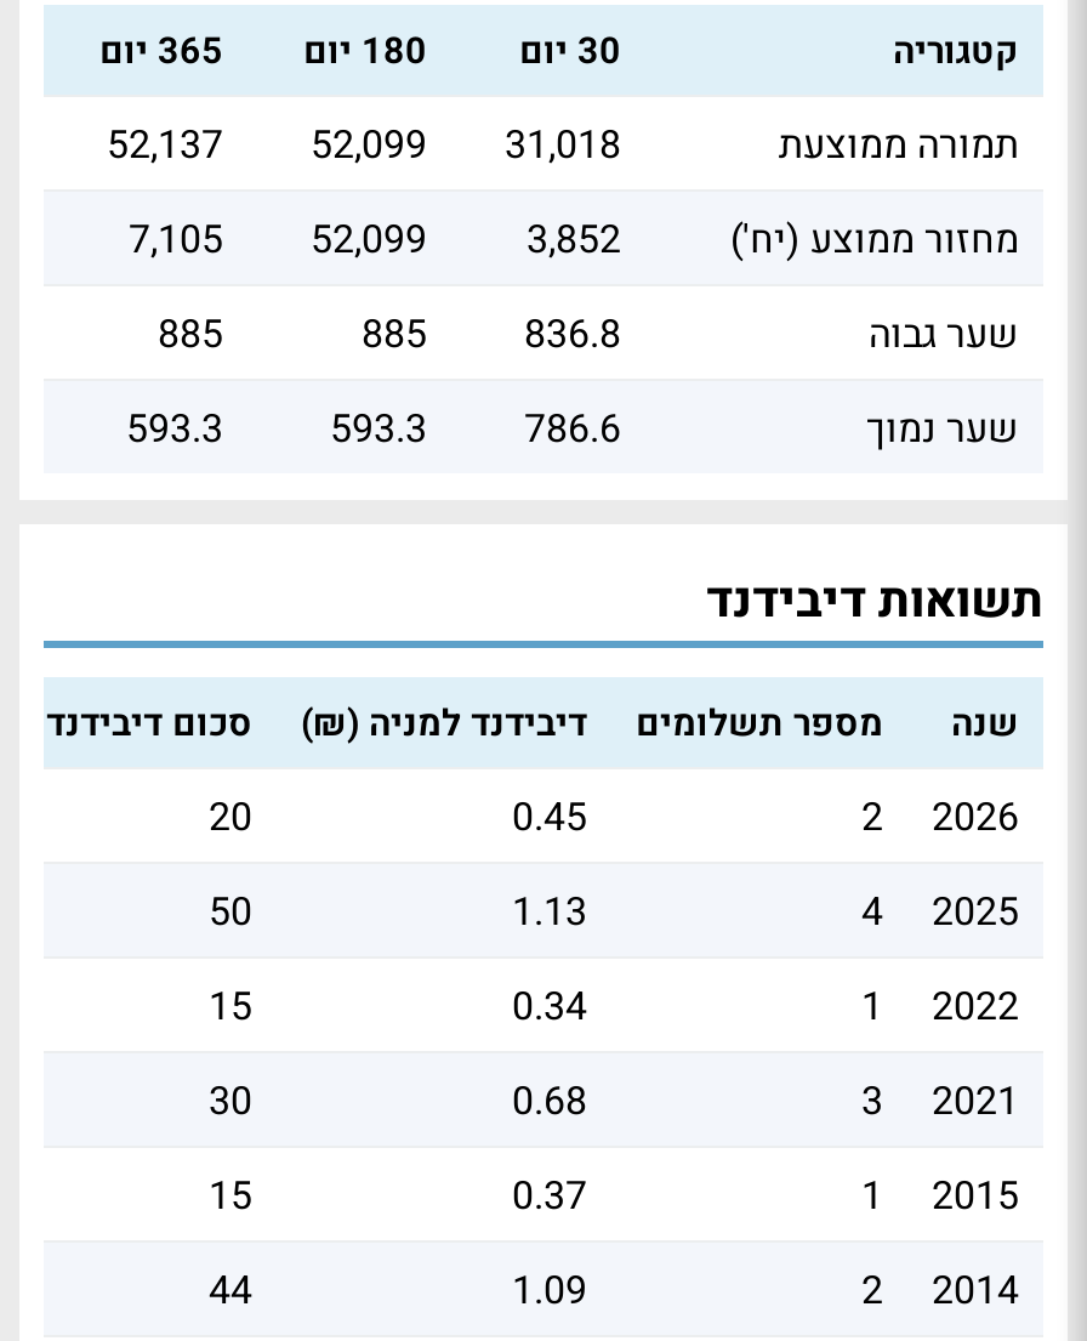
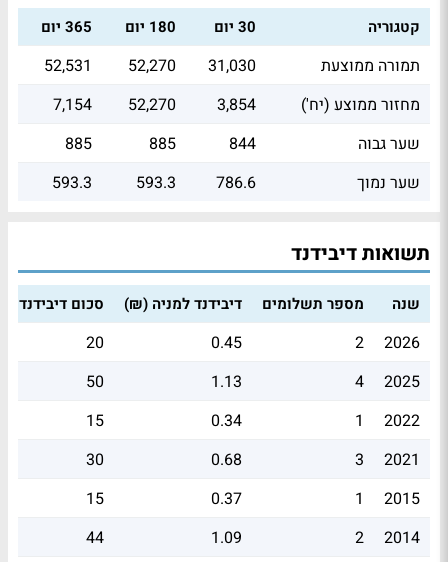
[107,117,223,175] 52,137 -> [44,54,92,78] 52,531
[311,117,427,175] 52,099 -> [128,54,176,78] 52,270
[505,117,621,175] 31,018 -> [208,54,256,78] 31,030
[129,212,223,270] 7,105 -> [53,93,92,117] 7,154
[311,212,427,270] 52,099 -> [128,93,176,117] 52,270
[527,212,621,270] 3,852 -> [217,93,256,117] 3,854
[524,307,621,365] 836.8 -> [229,132,256,156] 844

